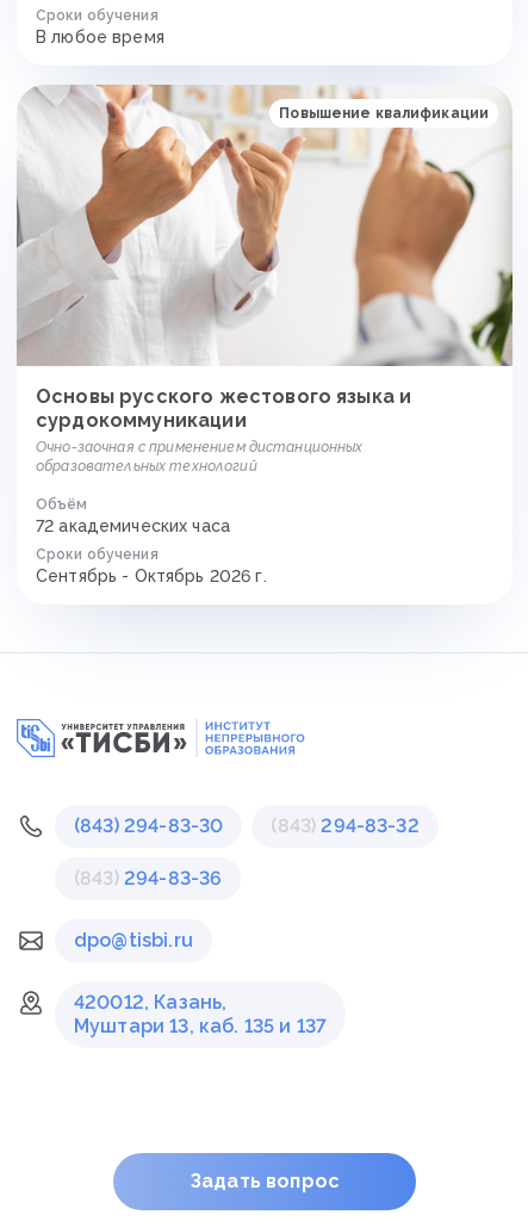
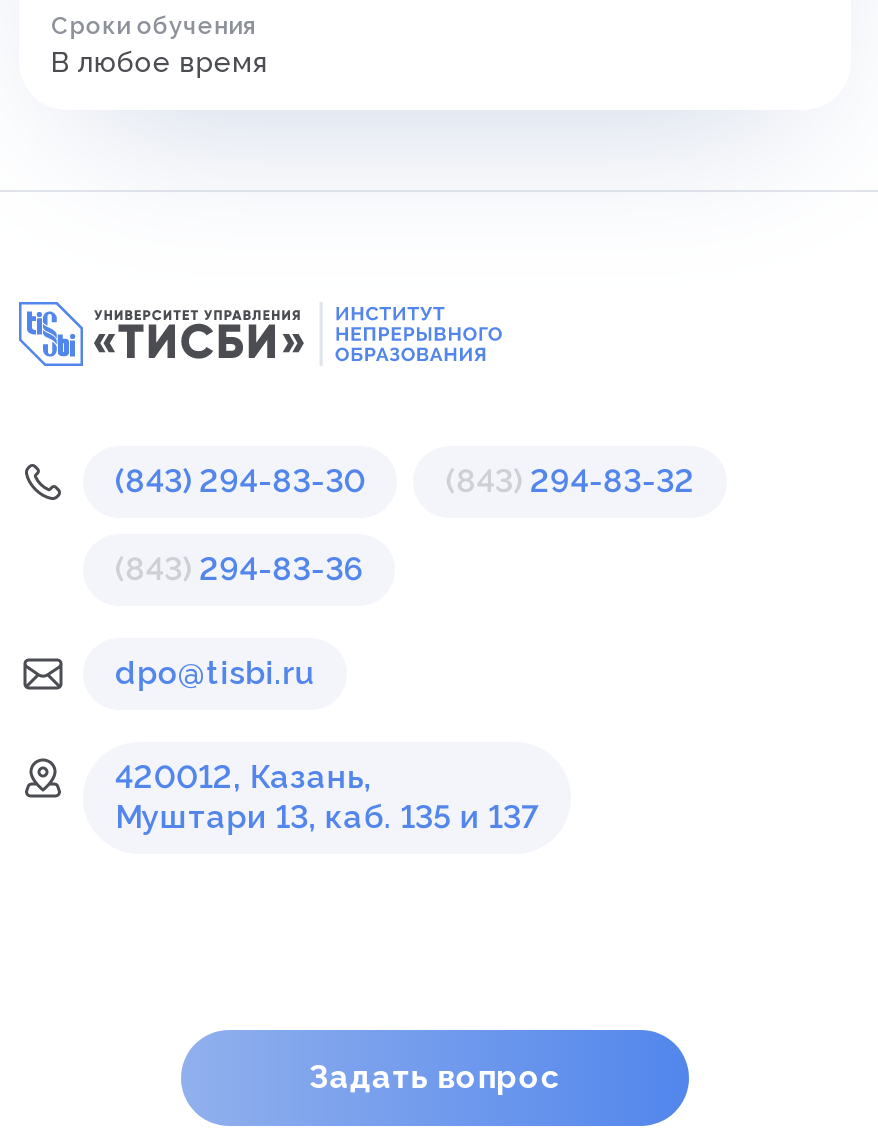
[15,83,514,367] [image] | Повышение квалификации -> none
[36,385,412,585] Основы русского жестового языка и | сурдокоммуникации | Очно-заочная с применением дистанционных | образовательных технологий | Объём | 72 академических часа | Сроки обучения | Сентябрь - Октябрь 2026 г. -> none

